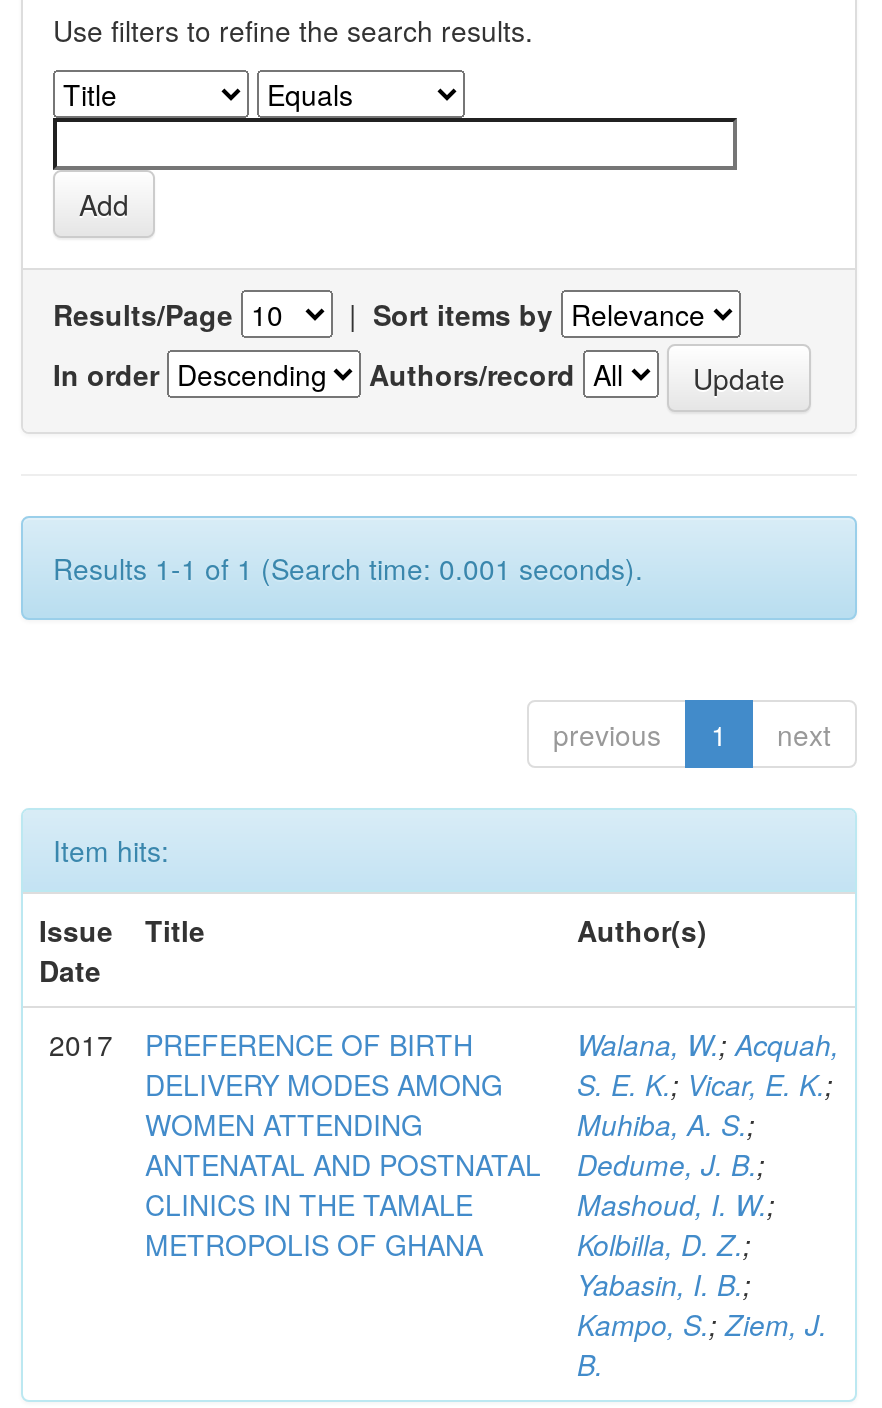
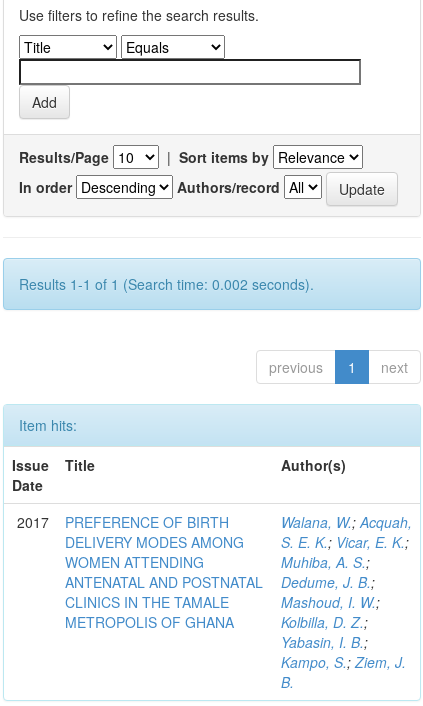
[53,548,643,588] Results 1-1 of 1 (Search time: 0.001 seconds). -> [19,274,314,294] Results 1-1 of 1 (Search time: 0.002 seconds).

